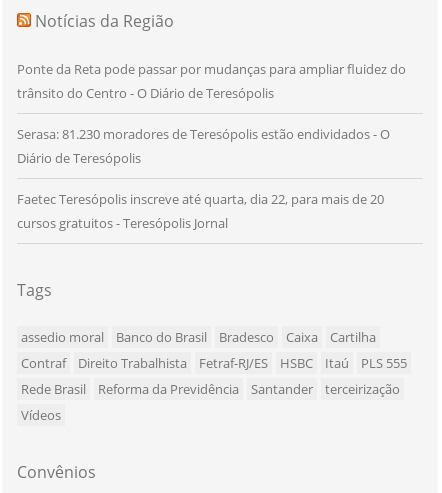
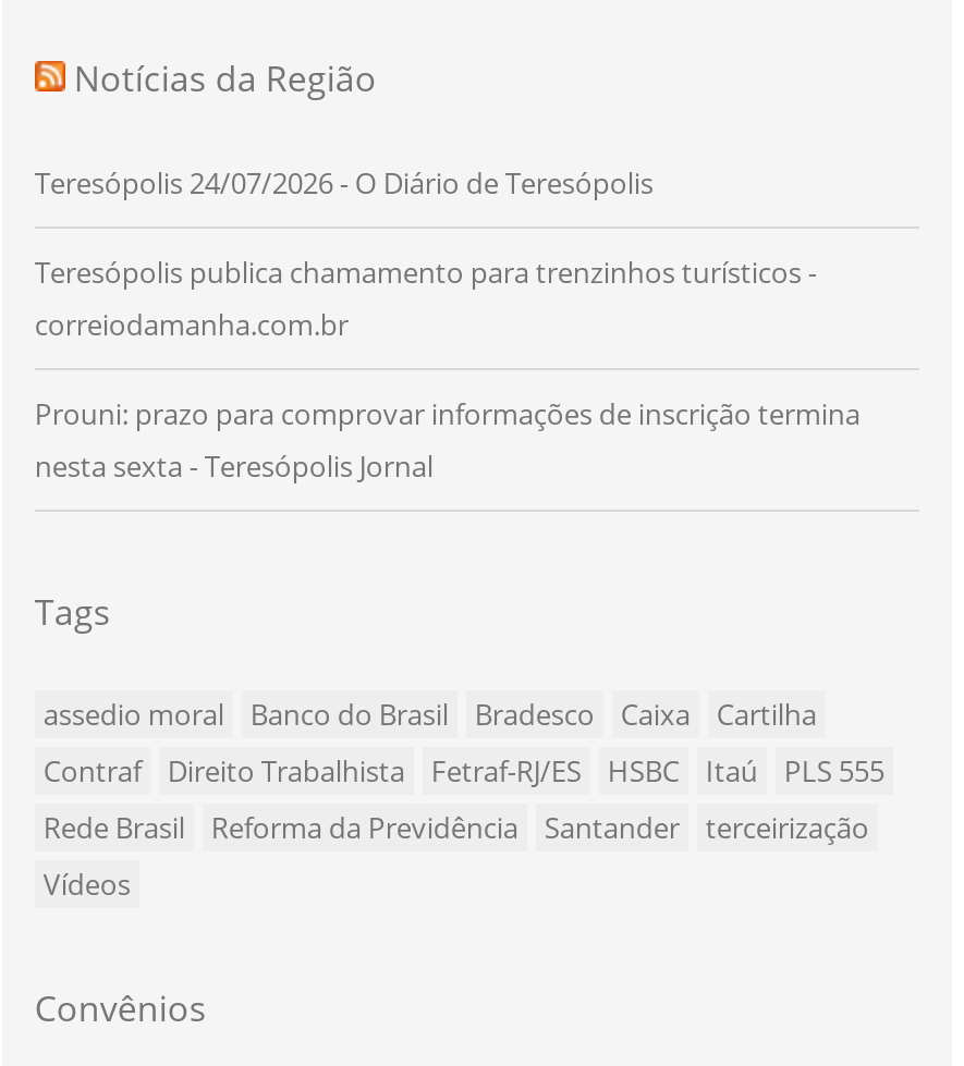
[17,59,406,101] Ponte da Reta pode passar por mudanças para ampliar fluidez do | trânsito do Centro - O Diário de Teresópolis -> [35,162,653,201] Teresópolis 24/07/2026 - O Diário de Teresópolis
[17,124,390,166] Serasa: 81.230 moradores de Teresópolis estão endividados - O | Diário de Teresópolis -> [35,252,817,343] Teresópolis publica chamamento para trenzinhos turísticos - | correiodamanha.com.br
[17,189,384,231] Faetec Teresópolis inscreve até quarta, dia 22, para mais de 20 | cursos gratuitos - Teresópolis Jornal -> [35,393,860,485] Prouni: prazo para comprovar informações de inscrição termina | nesta sexta - Teresópolis Jornal

